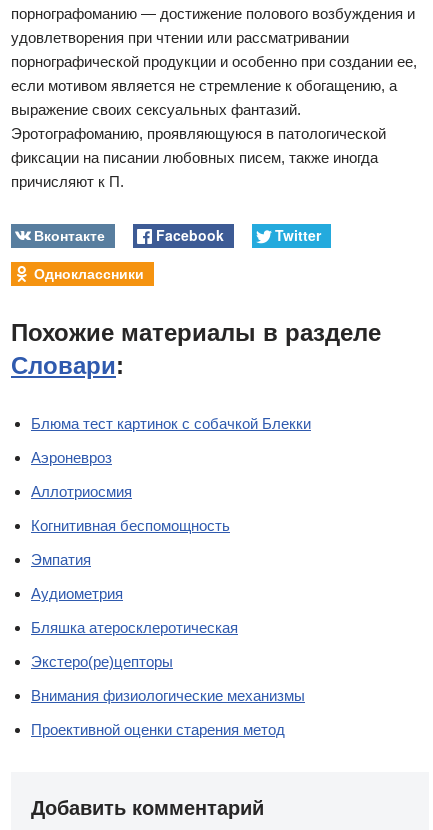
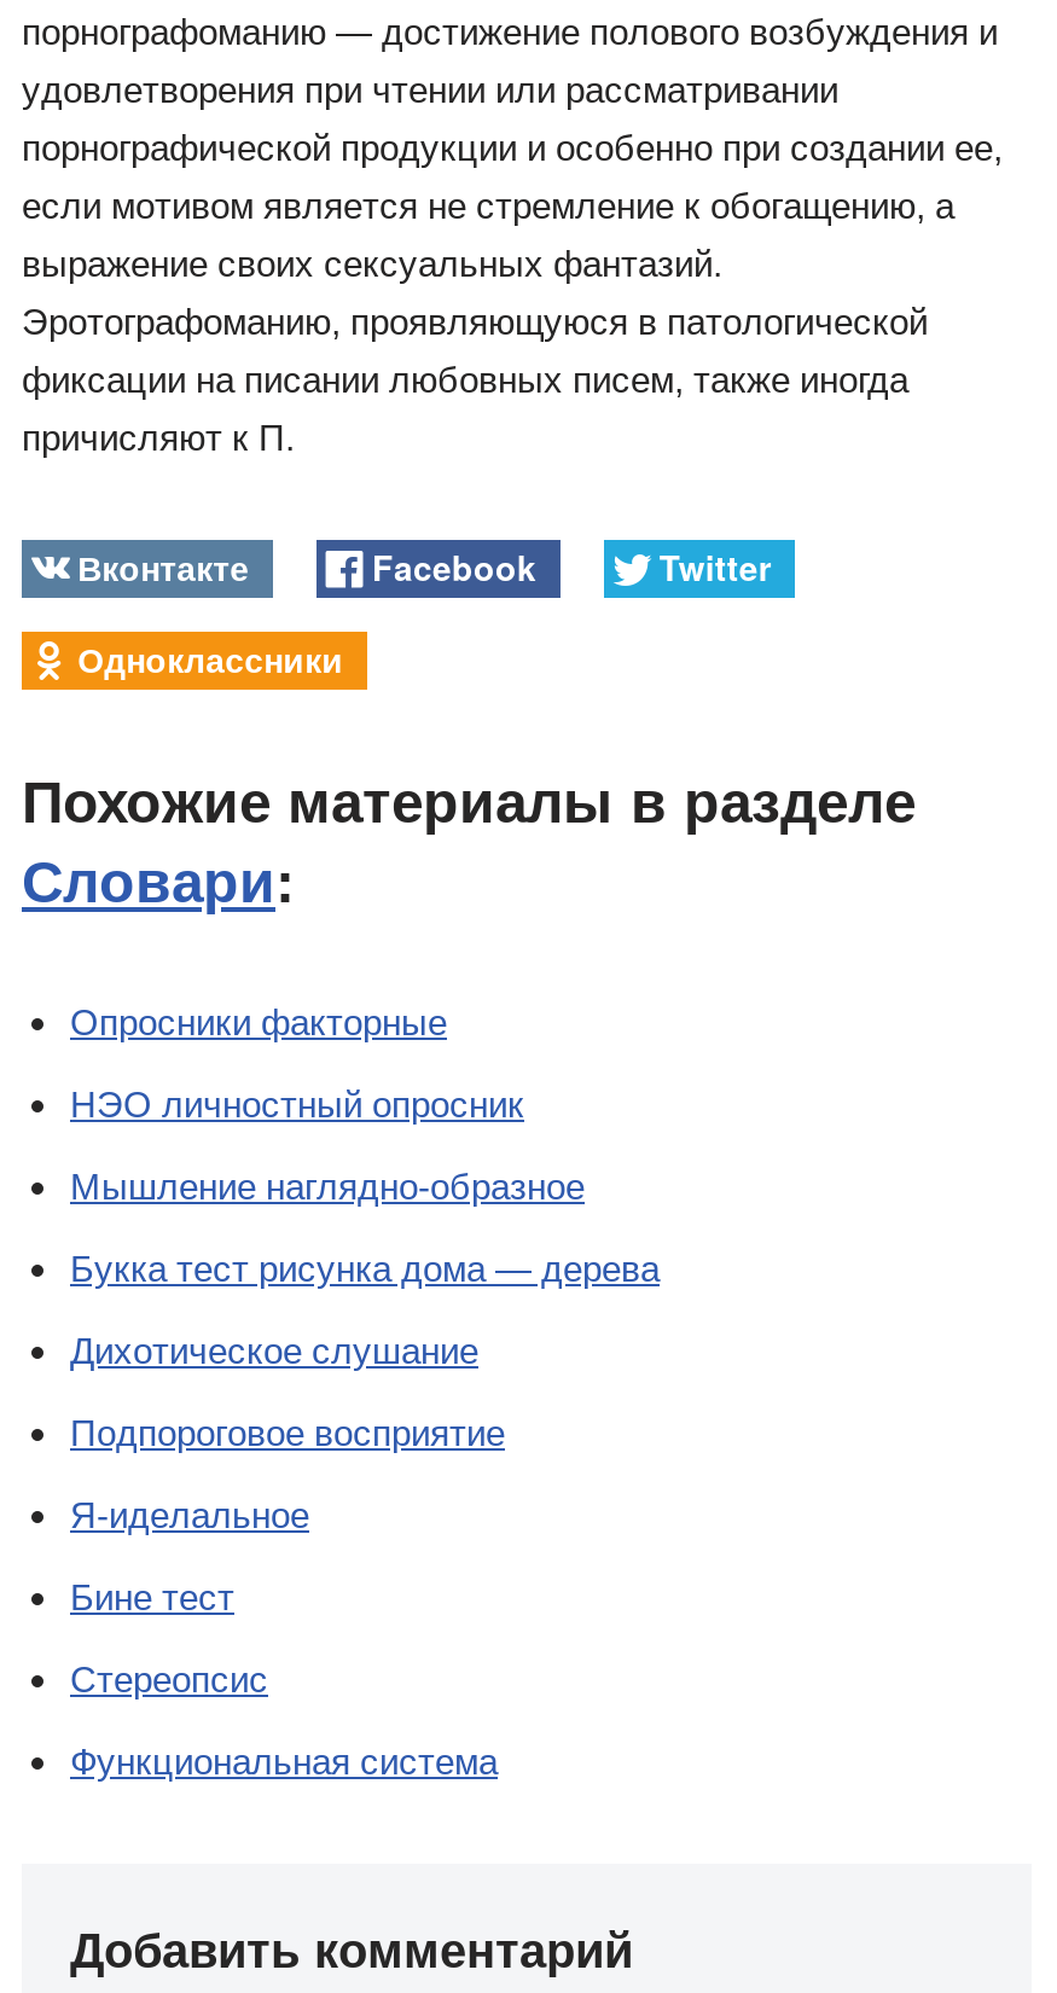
[31,415,311,432] Блюма тест картинок с собачкой Блекки -> [70,1002,447,1043] Опросники факторные
[31,449,112,466] Аэроневроз -> [70,1084,524,1125] НЭО личностный опросник
[31,483,132,500] Аллотриосмия -> [70,1166,585,1207] Мышление наглядно-образное
[31,517,230,534] Когнитивная беспомощность -> [70,1248,660,1289] Букка тест рисунка дома — дерева
[31,551,91,568] Эмпатия -> [70,1330,478,1371] Дихотическое слушание
[31,585,123,602] Аудиометрия -> [70,1412,505,1453] Подпороговое восприятие
[31,619,238,636] Бляшка атеросклеротическая -> [70,1494,309,1535] Я-иделальное
[31,653,173,670] Экстеро(ре)цепторы -> [70,1577,234,1618] Бине тест
[31,687,305,704] Внимания физиологические механизмы -> [70,1659,268,1700] Стереопсис
[31,721,285,738] Проективной оценки старения метод -> [70,1741,498,1782] Функциональная система

